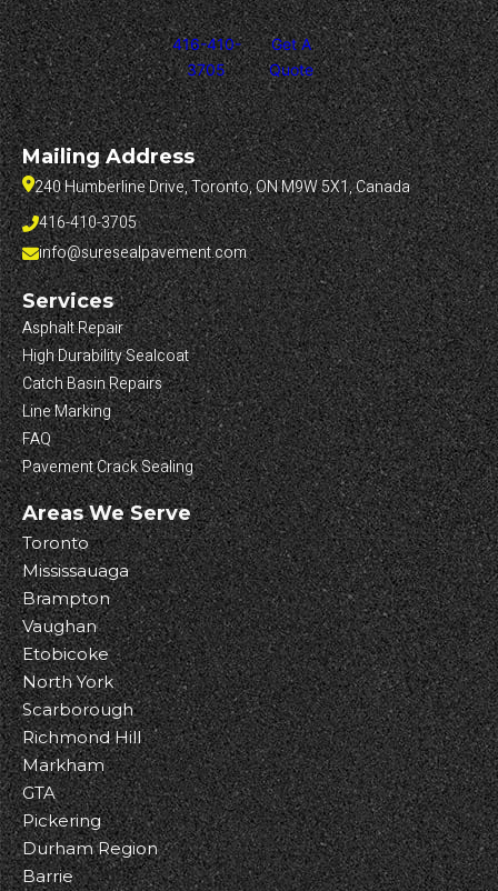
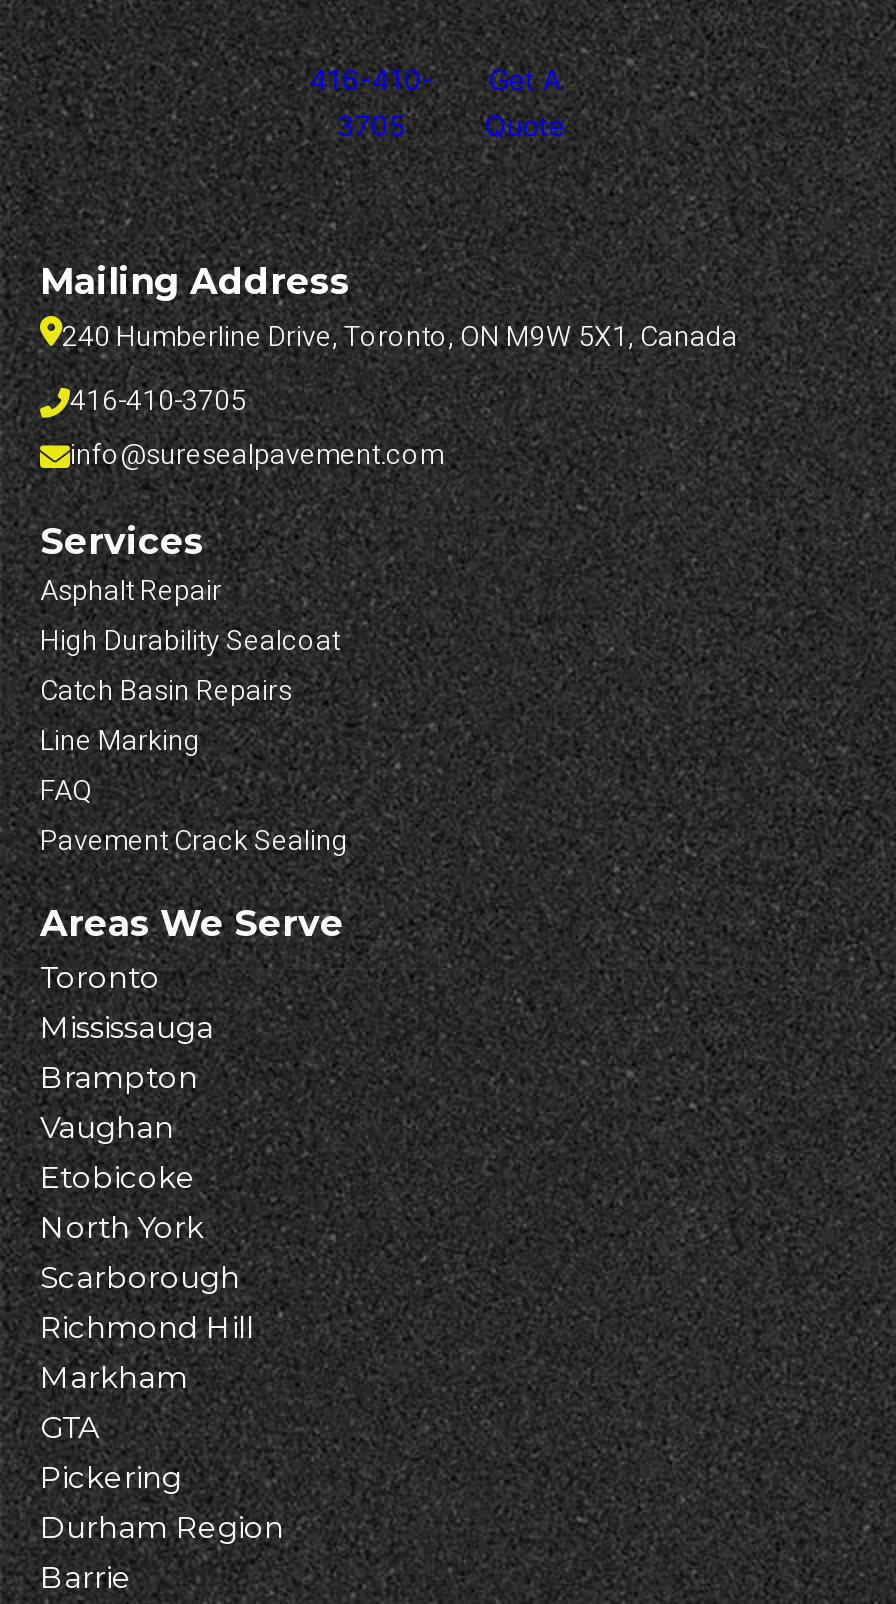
[22,560,129,581] Mississauaga -> [40,1008,214,1046] Mississauga

